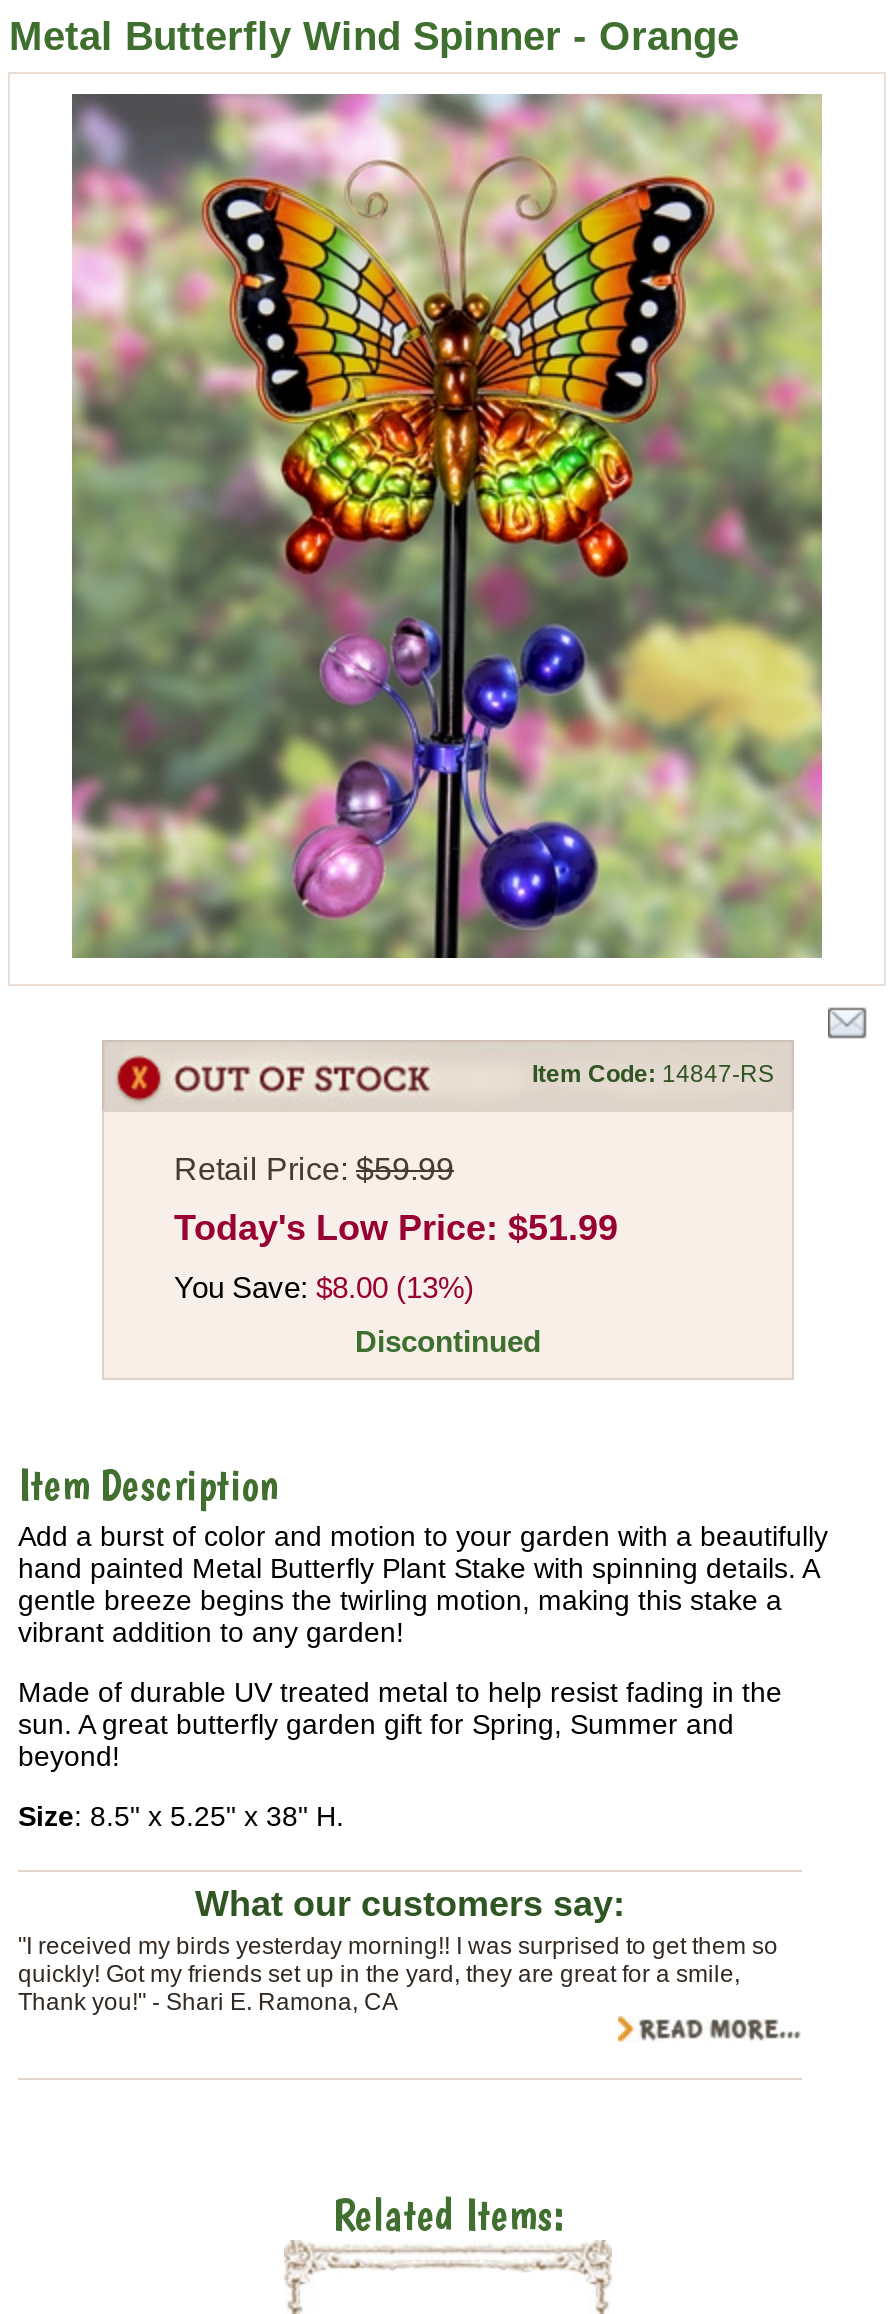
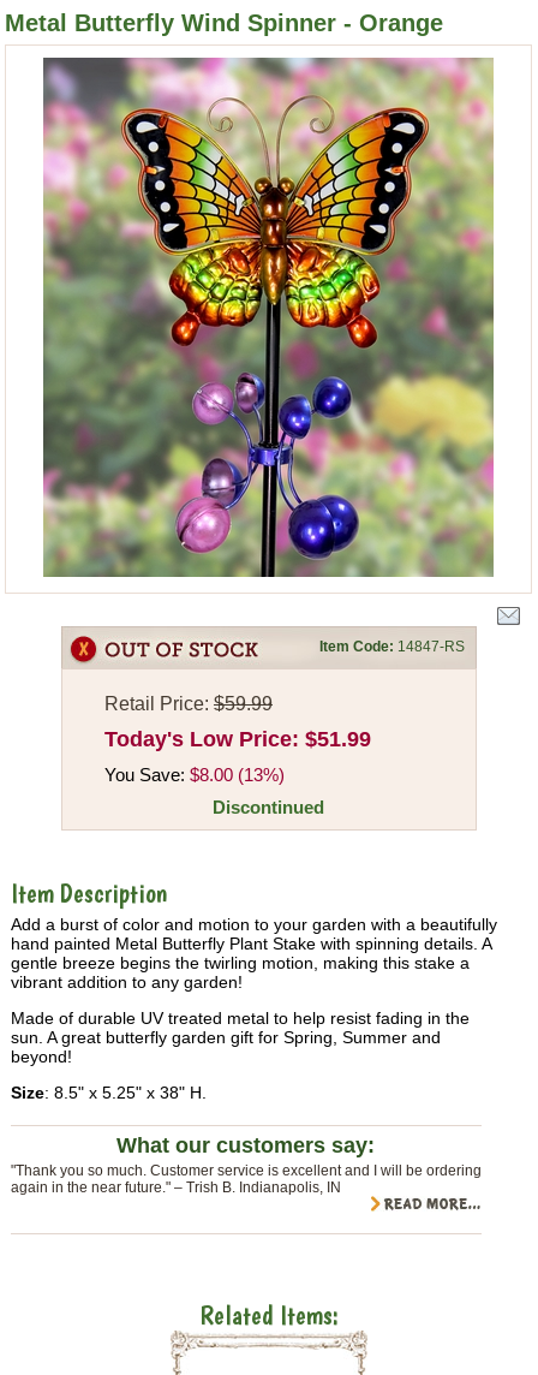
[18,1932,778,2016] "I received my birds yesterday morning!! I was surprised to get them so | quickly! Got my friends set up in the yard, they are great for a smile, | Thank you!" - Shari E. Ramona, CA -> [11,1162,482,1196] "Thank you so much. Customer service is excellent and I will be ordering | again in the near future." – Trish B. Indianapolis, IN

